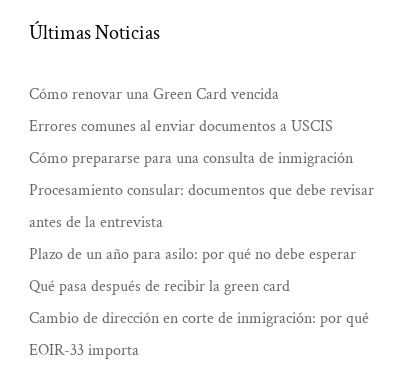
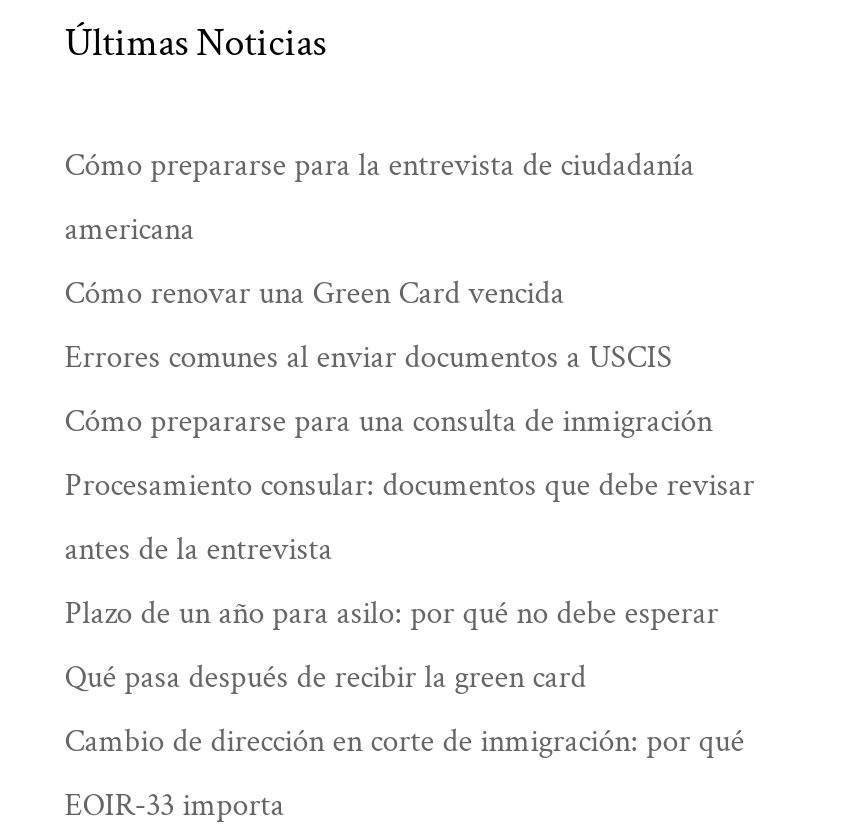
none -> [65,145,695,251] Cómo prepararse para la entrevista de ciudadanía | americana

